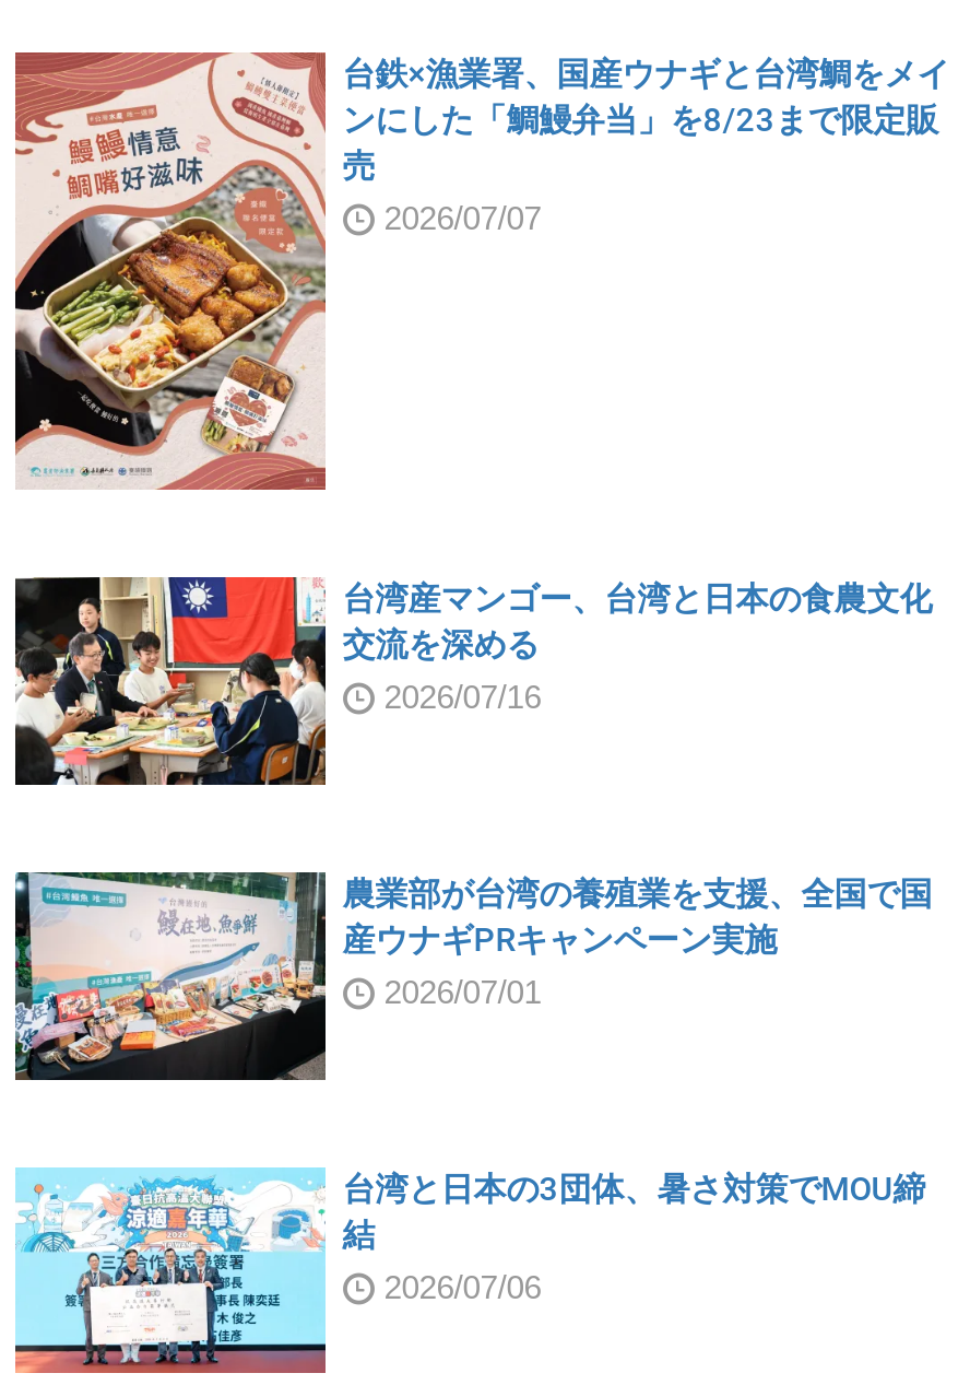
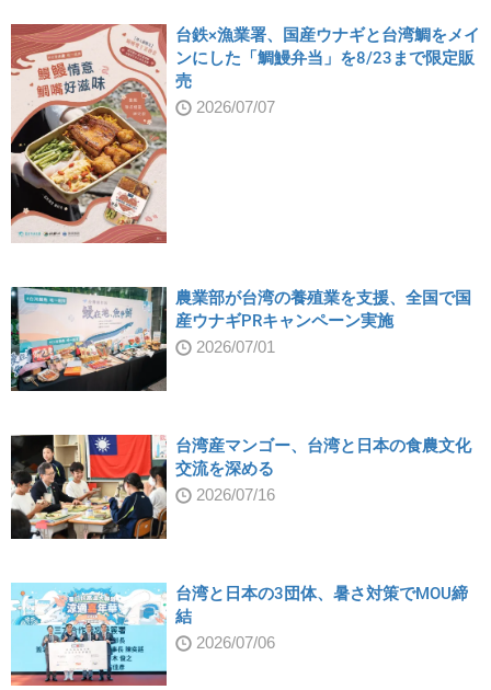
moved [15,575,932,785] -> [10,434,471,539]: [image] | 台湾産マンゴー、台湾と日本の食農文化 | 交流を深める | 2026/07/16
moved [11,868,932,1080] -> [9,285,471,391]: [image] | 農業部が台湾の養殖業を支援、全国で国 | 産ウナギPRキャンペーン実施 | 2026/07/01

